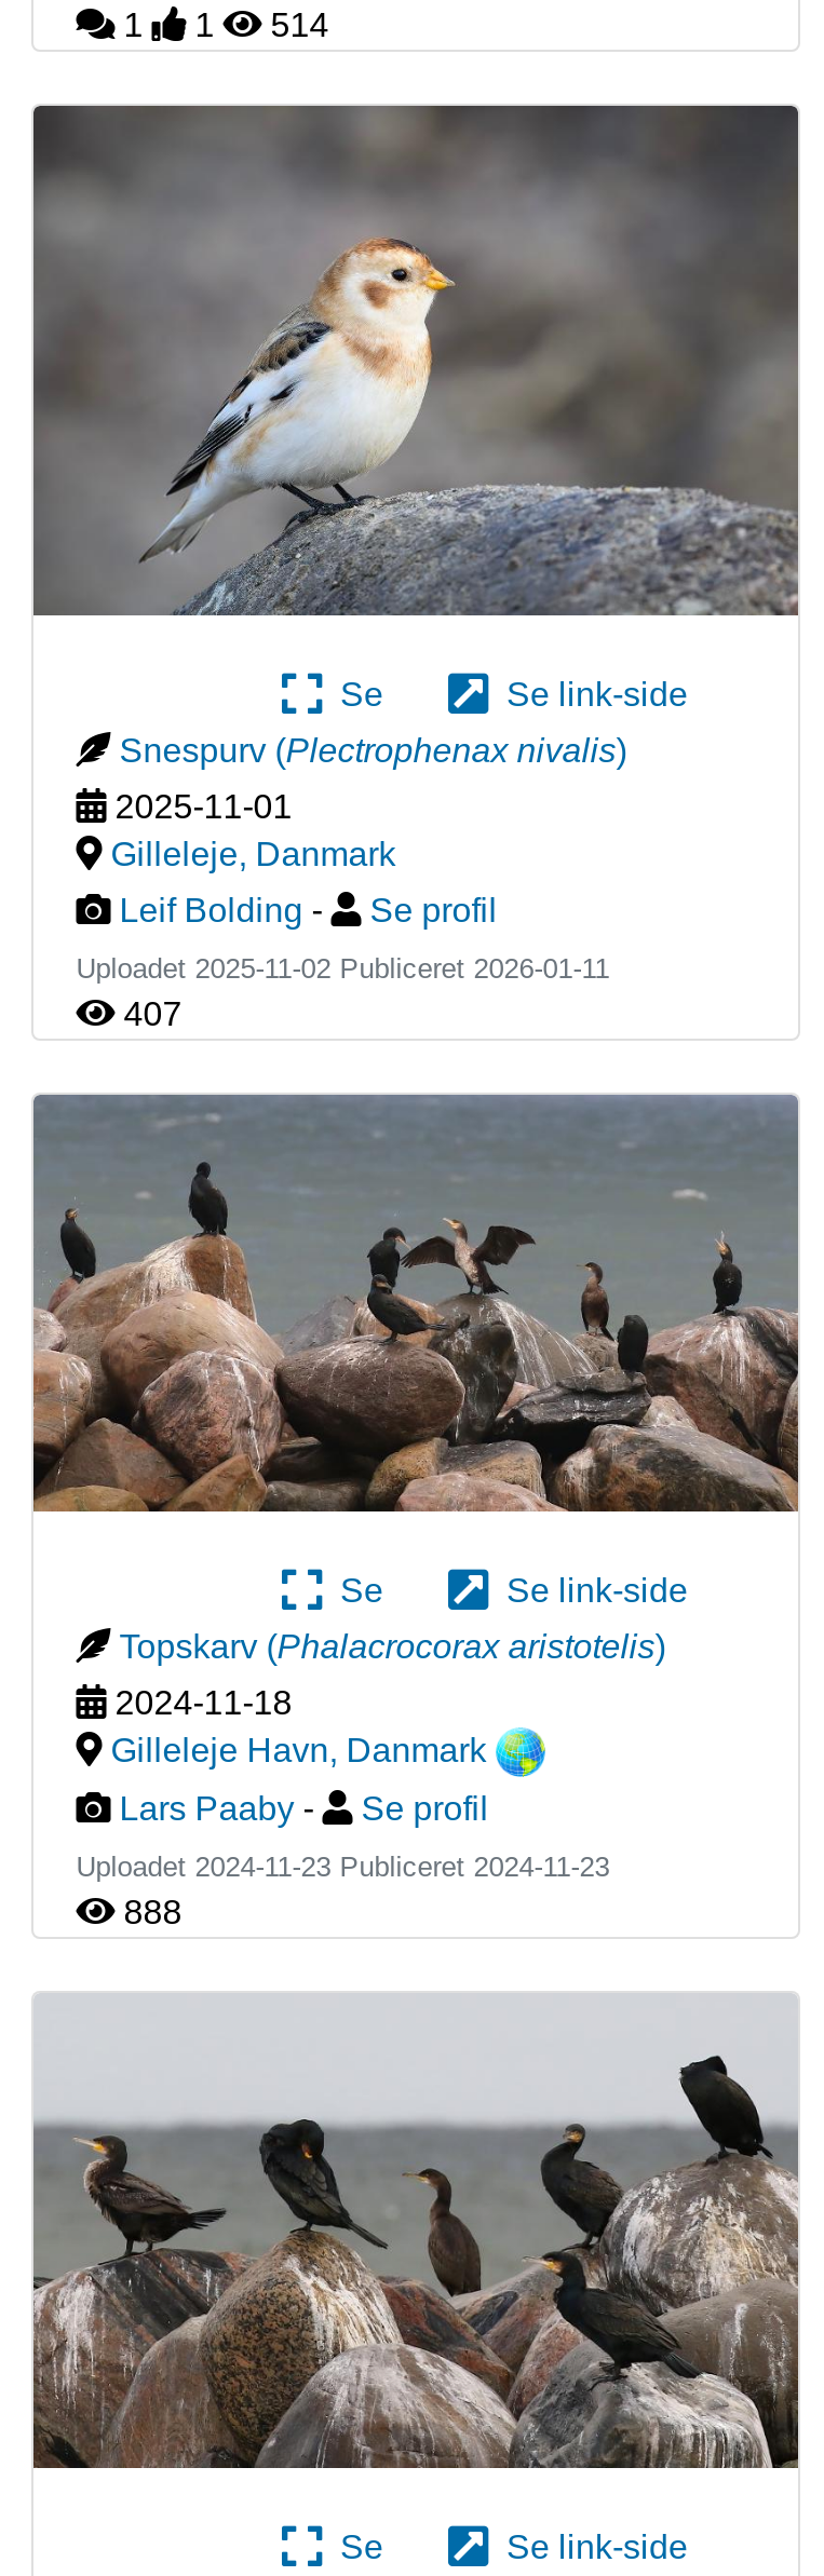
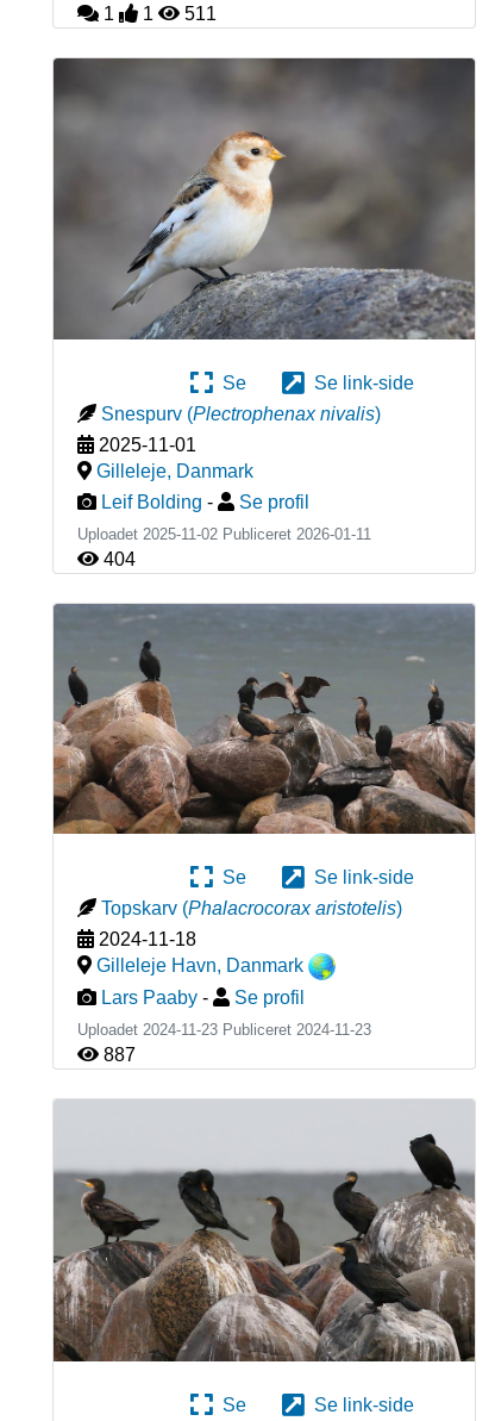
[262,7,329,43] 514 -> [179,4,216,24] 511
[115,996,182,1033] 407 -> [98,549,135,570] 404
[115,1895,182,1931] 888 -> [98,1045,135,1065] 887

